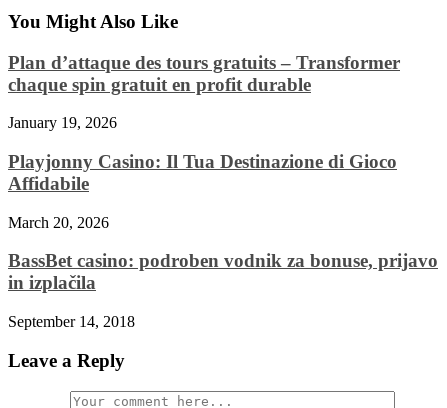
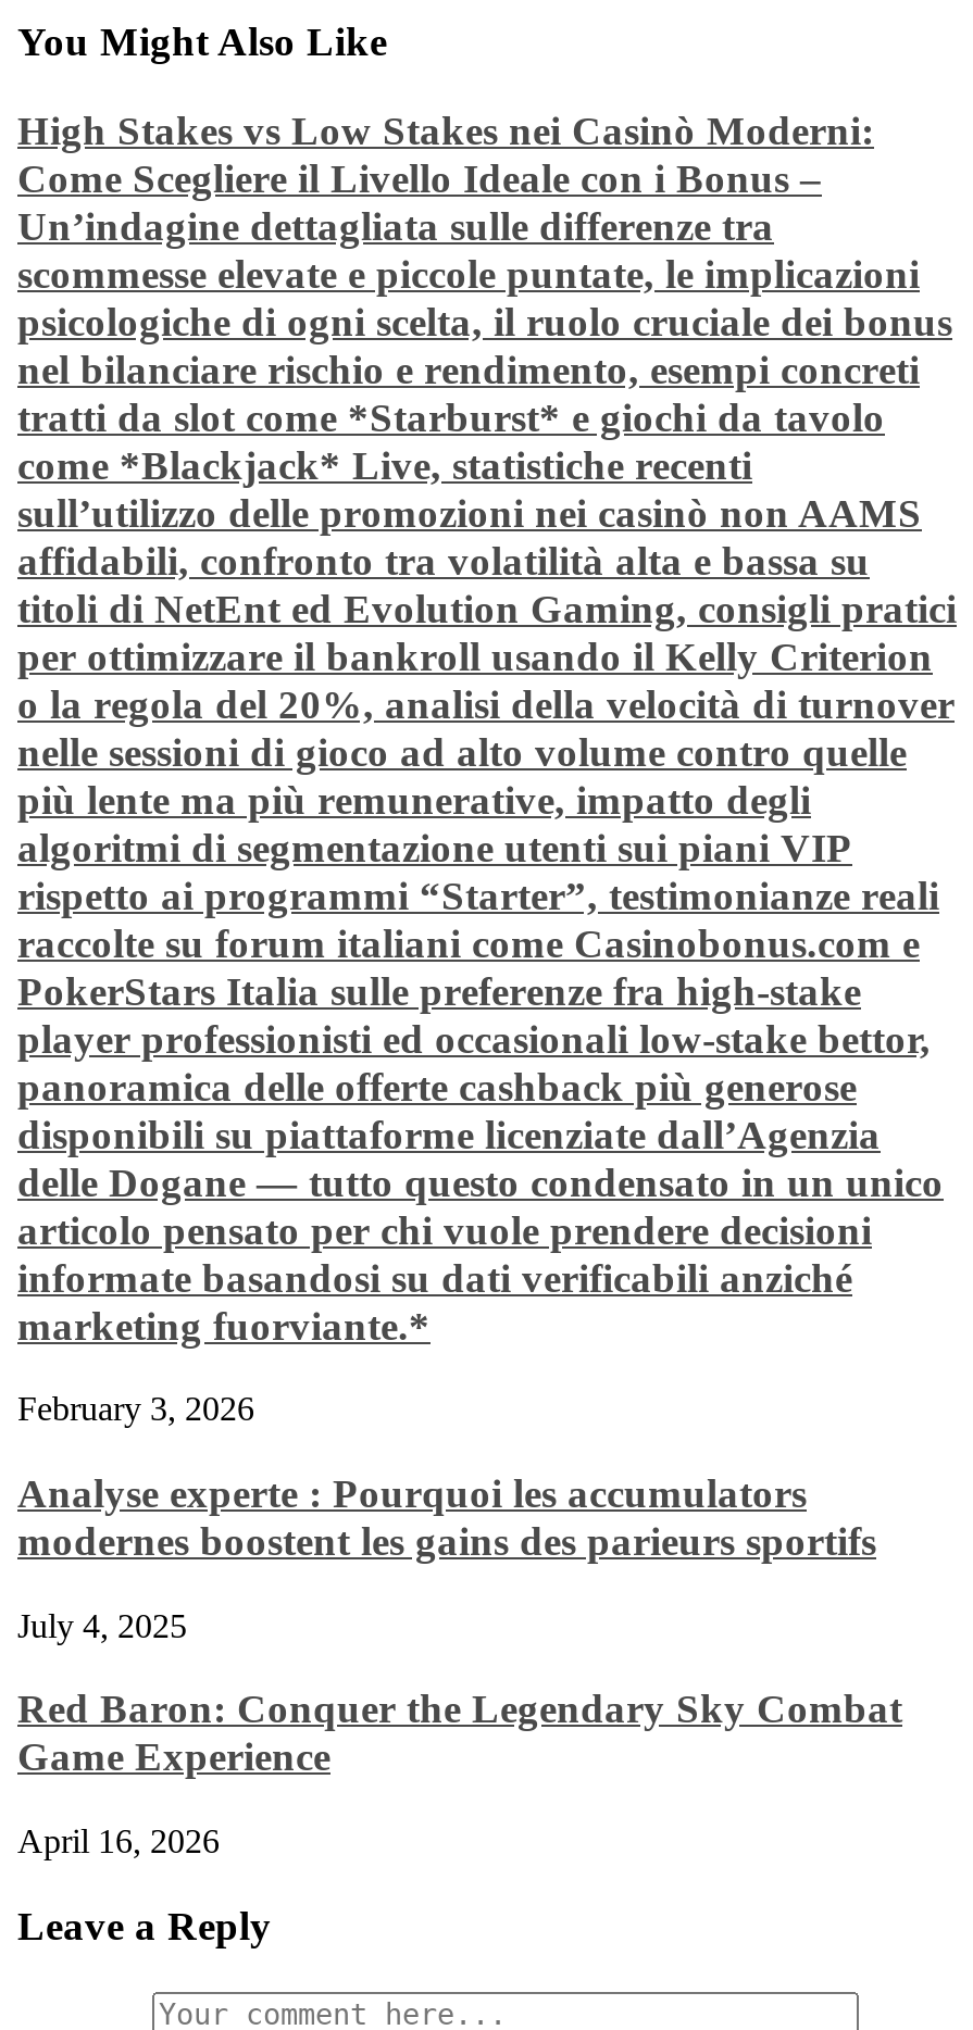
[8,51,400,94] Plan d’attaque des tours gratuits – Transformer | chaque spin gratuit en profit durable -> [17,106,957,1348] High Stakes vs Low Stakes nei Casinò Moderni: | Come Scegliere il Livello Ideale con i Bonus – | Un’indagine dettagliata sulle differenze tra | scommesse elevate e piccole puntate, le implicazioni | psicologiche di ogni scelta, il ruolo cruciale dei bonus | nel bilanciare rischio e rendimento, esempi concreti | tratti da slot come *Starburst* e giochi da tavolo | come *Blackjack* Live, statistiche recenti | sull’utilizzo delle promozioni nei casinò non AAMS | affidabili, confronto tra volatilità alta e bassa su | titoli di NetEnt ed Evolution Gaming, consigli pratici | per ottimizzare il bankroll usando il Kelly Criterion | o la regola del 20%, analisi della velocità di turnover | nelle sessioni di gioco ad alto volume contro quelle | più lente ma più remunerative, impatto degli | algoritmi di segmentazione utenti sui piani VIP | rispetto ai programmi “Starter”, testimonianze reali | raccolte su forum italiani come Casinobonus.com e | PokerStars Italia sulle preferenze fra high‑stake | player professionisti ed occasionali low‑stake bettor, | panoramica delle offerte cashback più generose | disponibili su piattaforme licenziate dall’Agenzia | delle Dogane — tutto questo condensato in un unico | articolo pensato per chi vuole prendere decisioni | informate basandosi su dati verificabili anziché | marketing fuorviante.*
[8,114,117,131] January 19, 2026 -> [17,1390,254,1427] February 3, 2026
[8,151,397,194] Playjonny Casino: Il Tua Destinazione di Gioco | Affidabile -> [17,1470,876,1564] Analyse experte : Pourquoi les accumulators | modernes boostent les gains des parieurs sportifs
[8,214,109,231] March 20, 2026 -> [17,1607,187,1644] July 4, 2025
[8,250,438,293] BassBet casino: podroben vodnik za bonuse, prijavo | in izplačila -> [17,1686,902,1780] Red Baron: Conquer the Legendary Sky Combat | Game Experience
[8,313,135,330] September 14, 2018 -> [17,1823,220,1860] April 16, 2026

